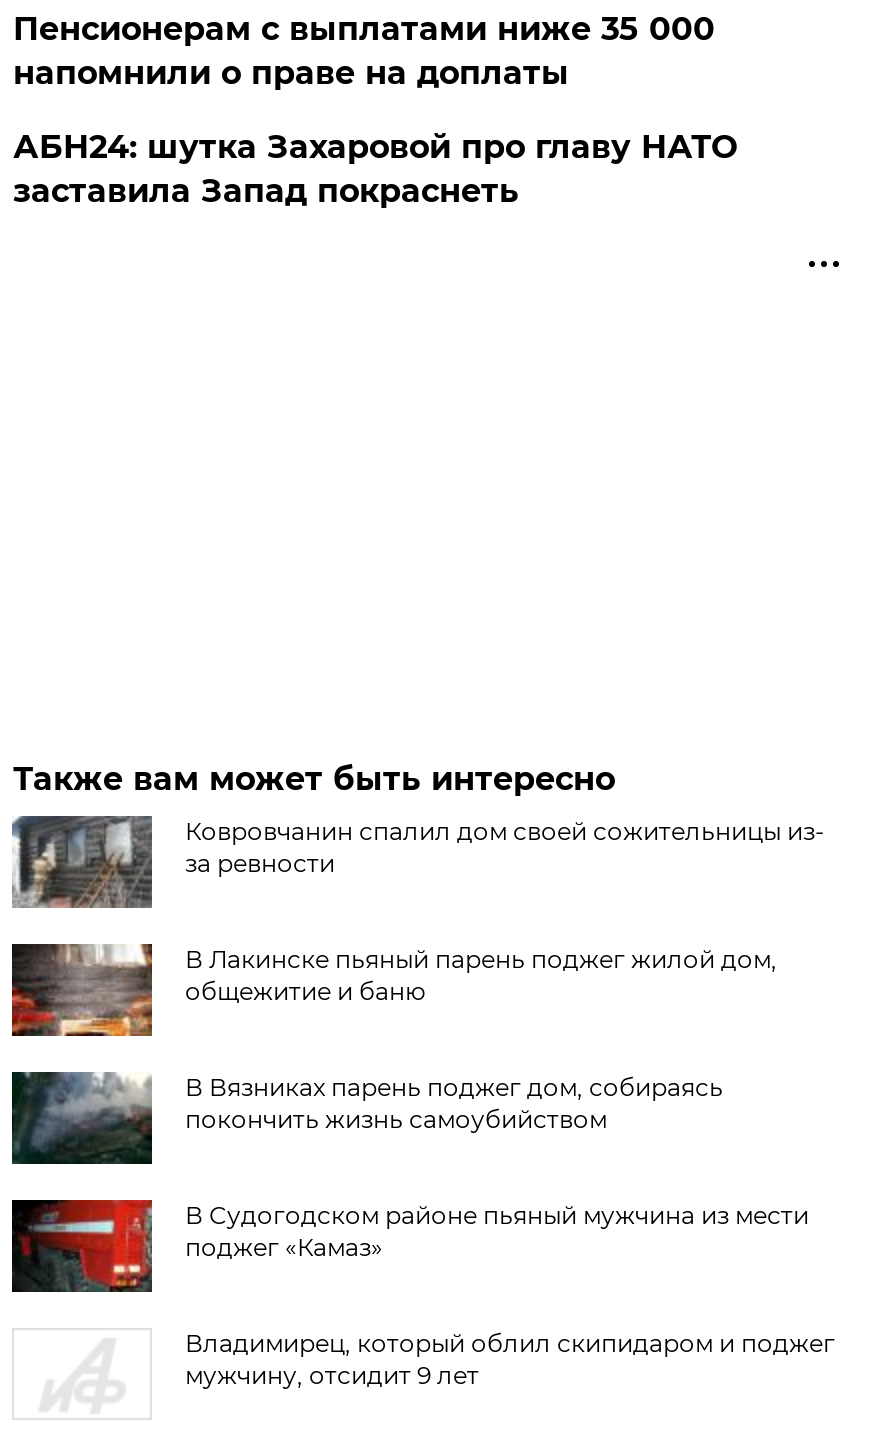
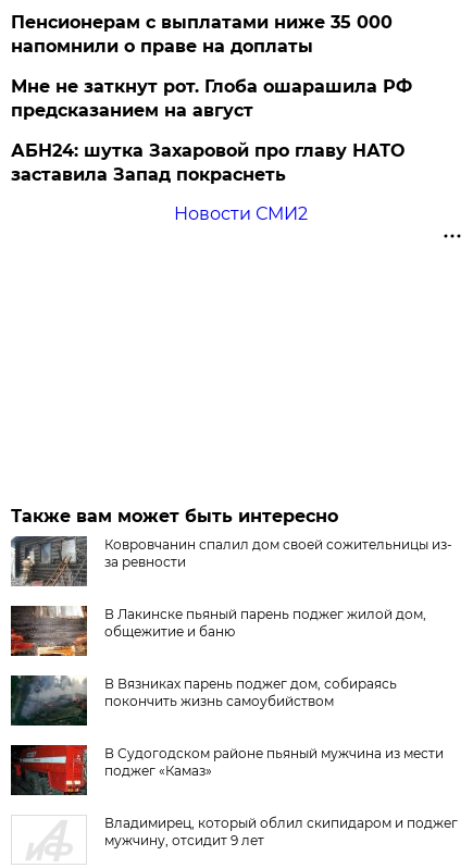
none -> [11,76,413,121] Мне не заткнут рот. Глоба ошарашила РФ | предсказанием на август
none -> [174,203,307,224] Новости СМИ2

